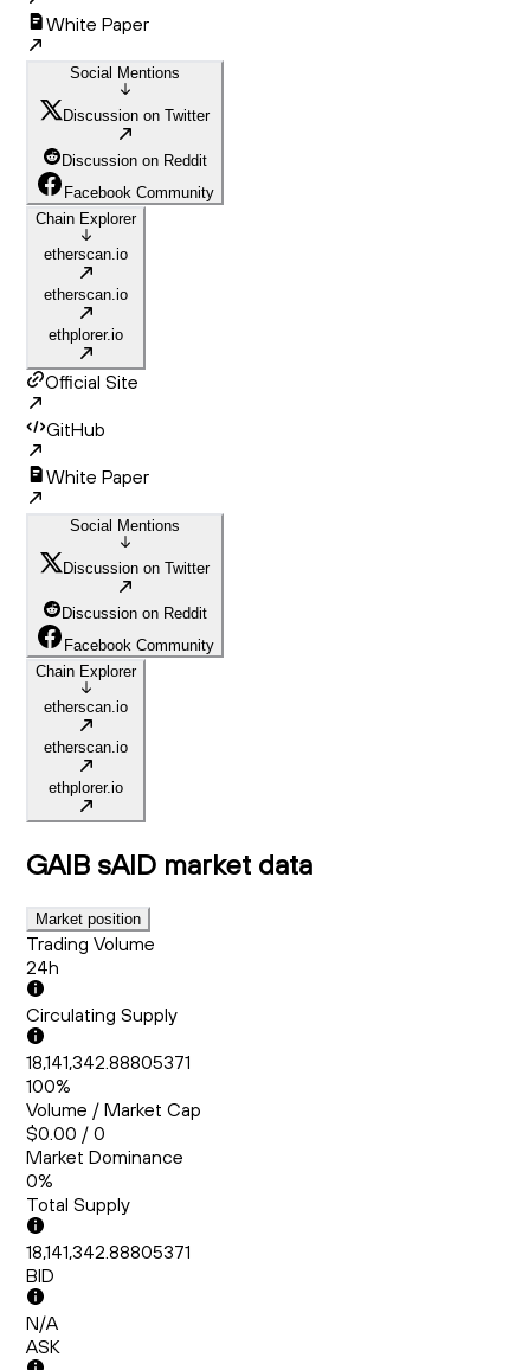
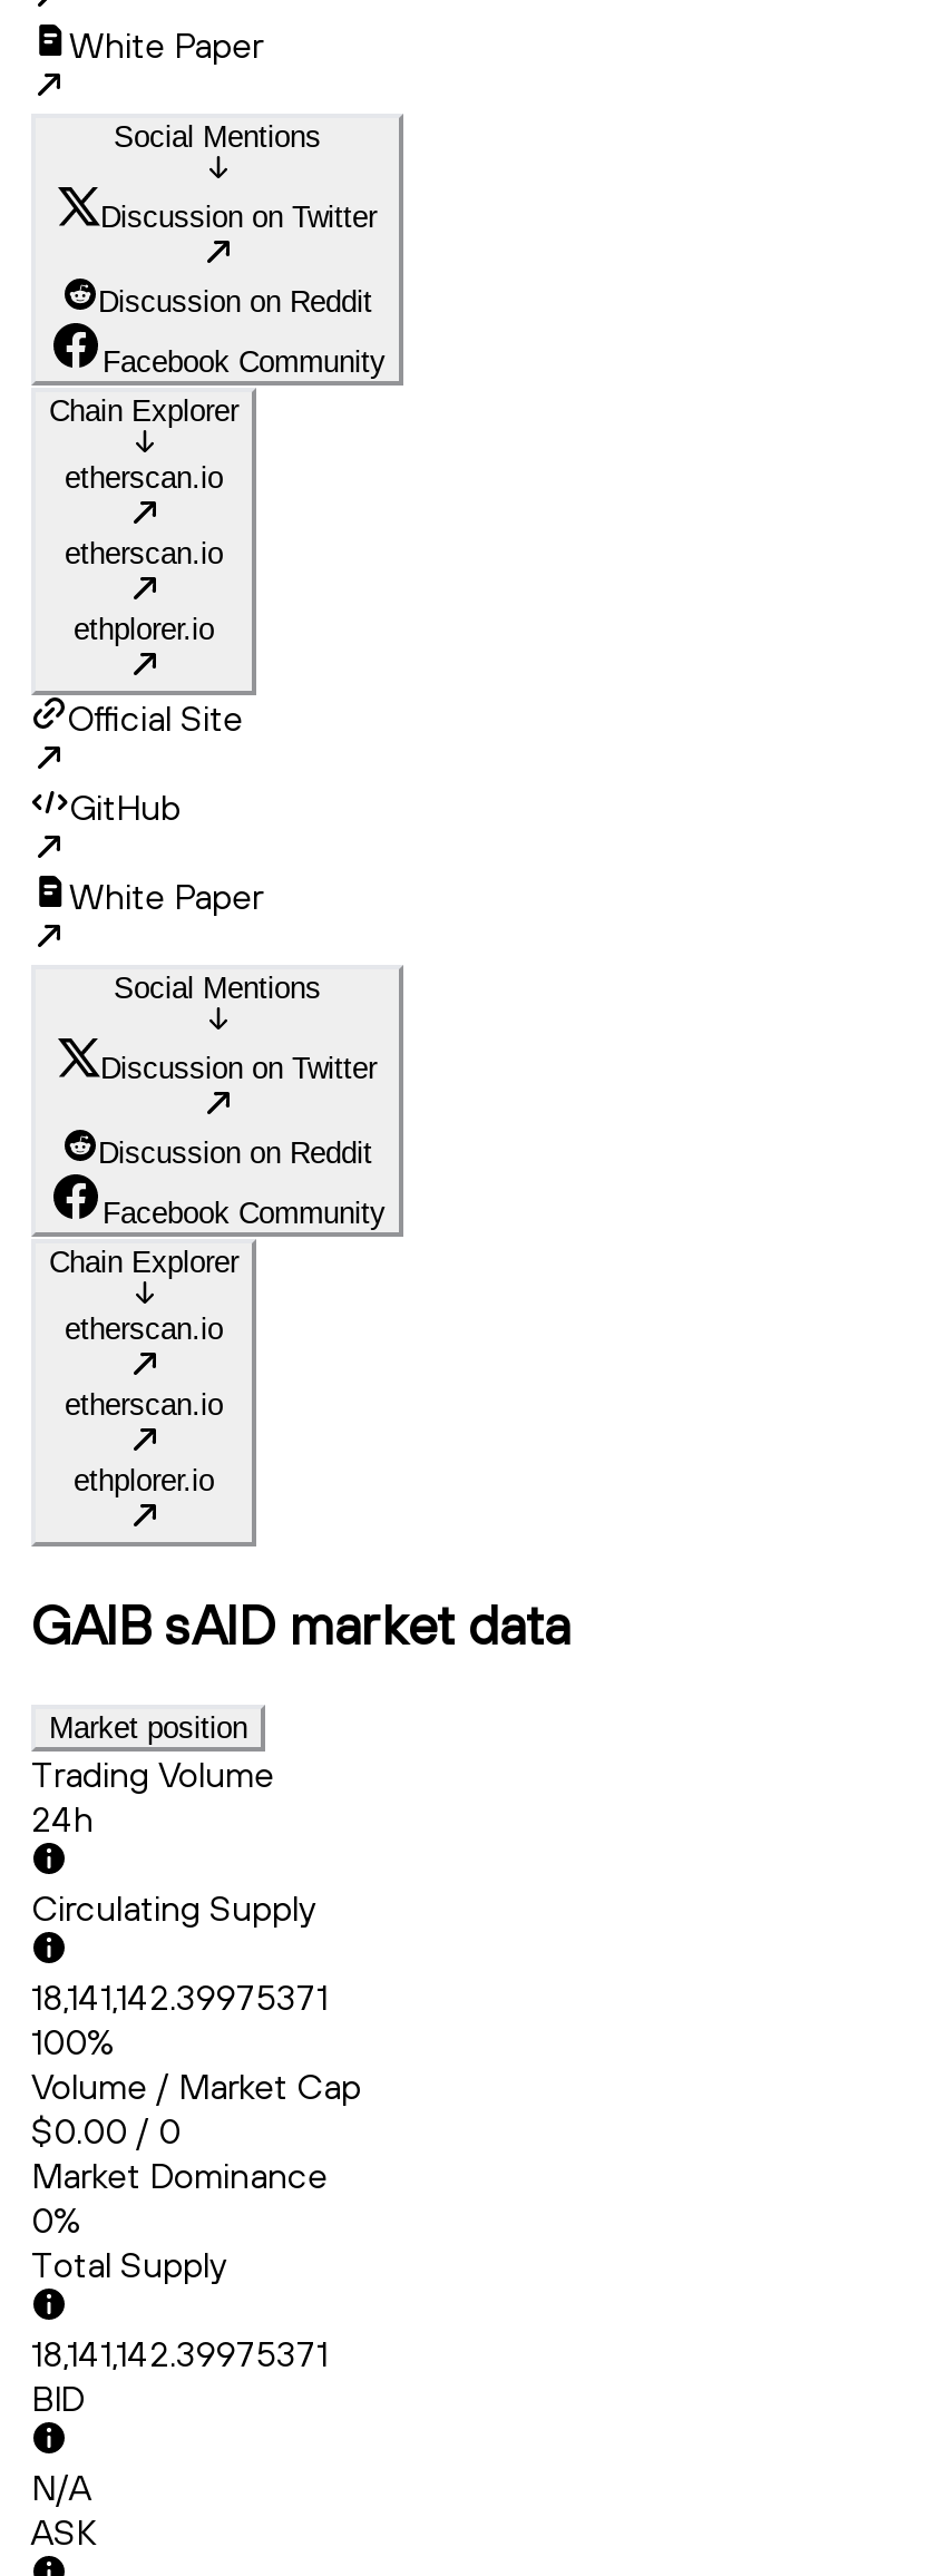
[26,1050,191,1074] 18,141,342.88805371 -> [31,1975,328,2019] 18,141,142.39975371
[26,1240,191,1264] 18,141,342.88805371 -> [31,2331,328,2376] 18,141,142.39975371

